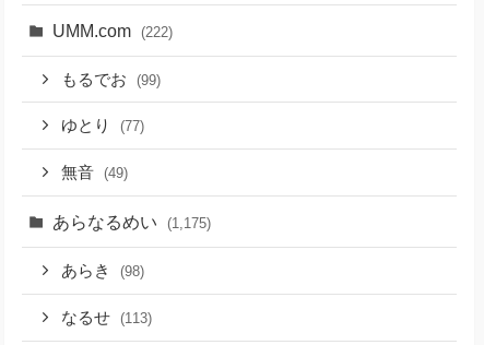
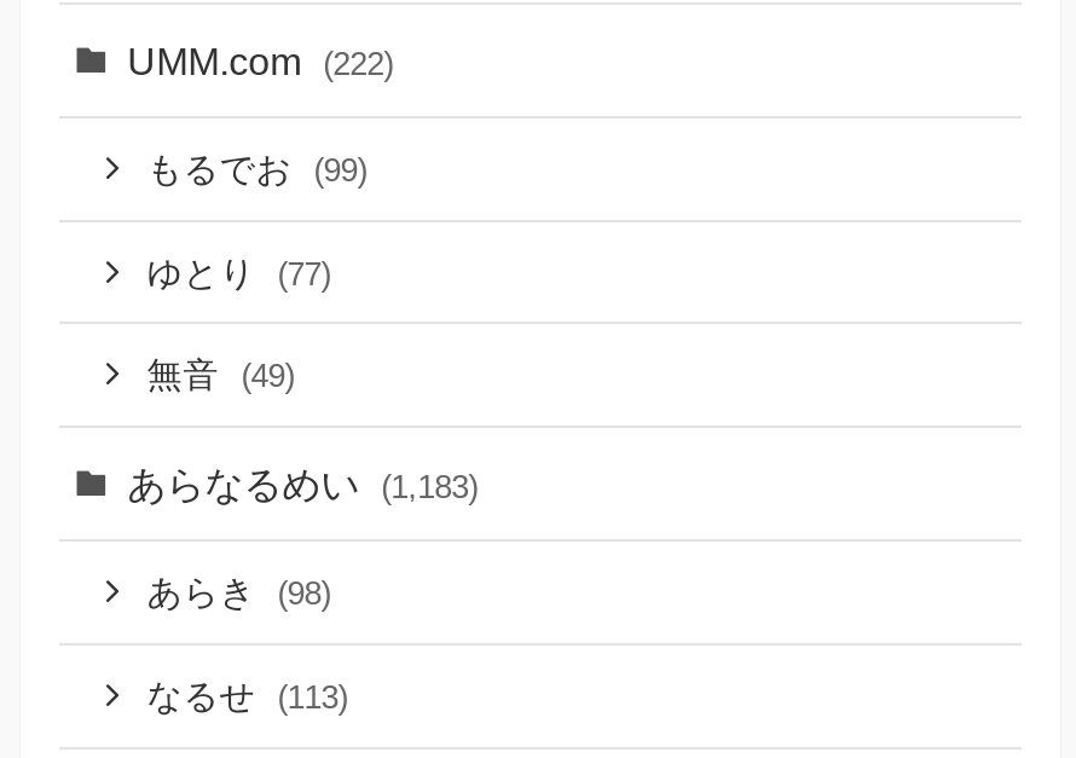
[53,212,211,232] あらなるめい (1,175) -> [127,462,478,506] あらなるめい (1,183)

